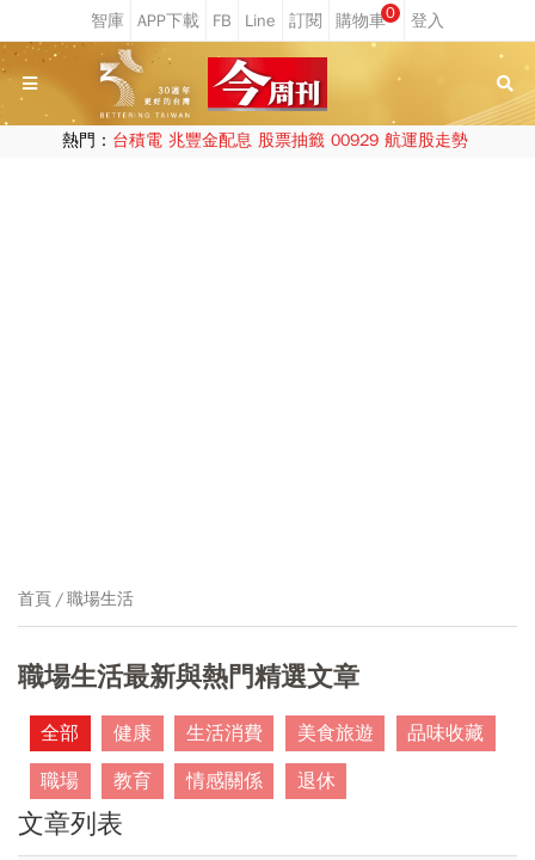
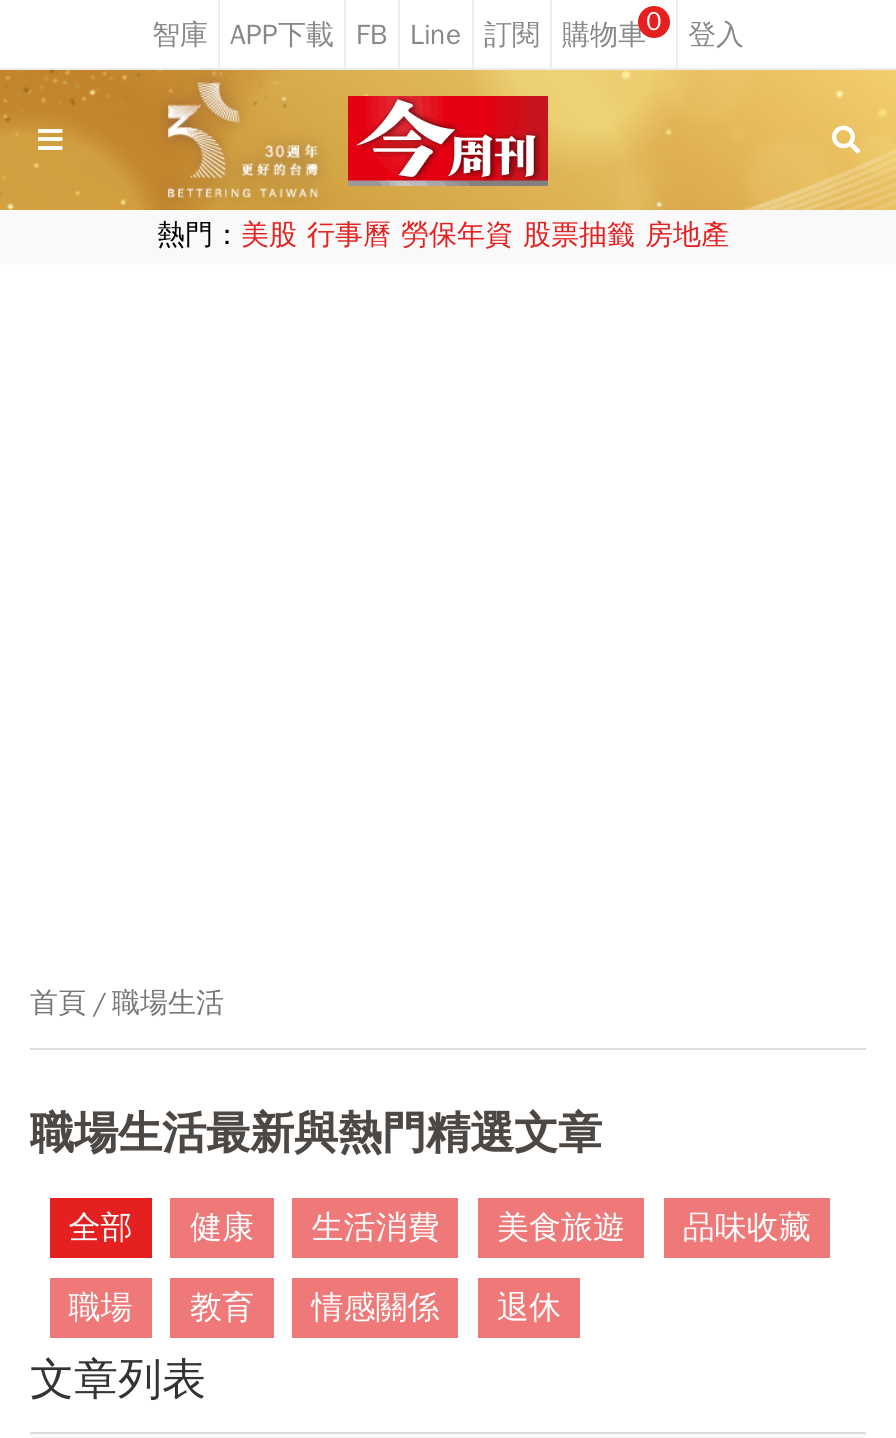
[62,130,468,150] 熱門：台積電 兆豐金配息 股票抽籤 00929 航運股走勢 -> [157,218,729,252] 熱門：美股 行事曆 勞保年資 股票抽籤 房地產

